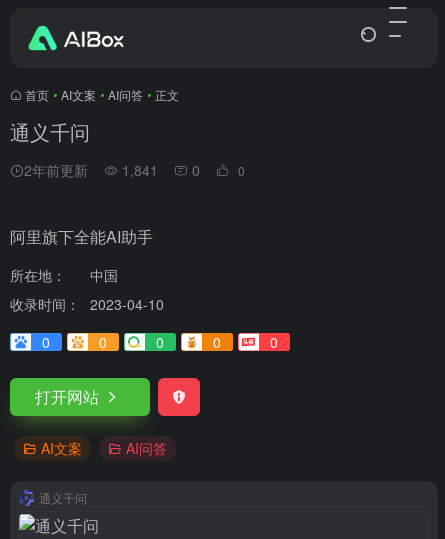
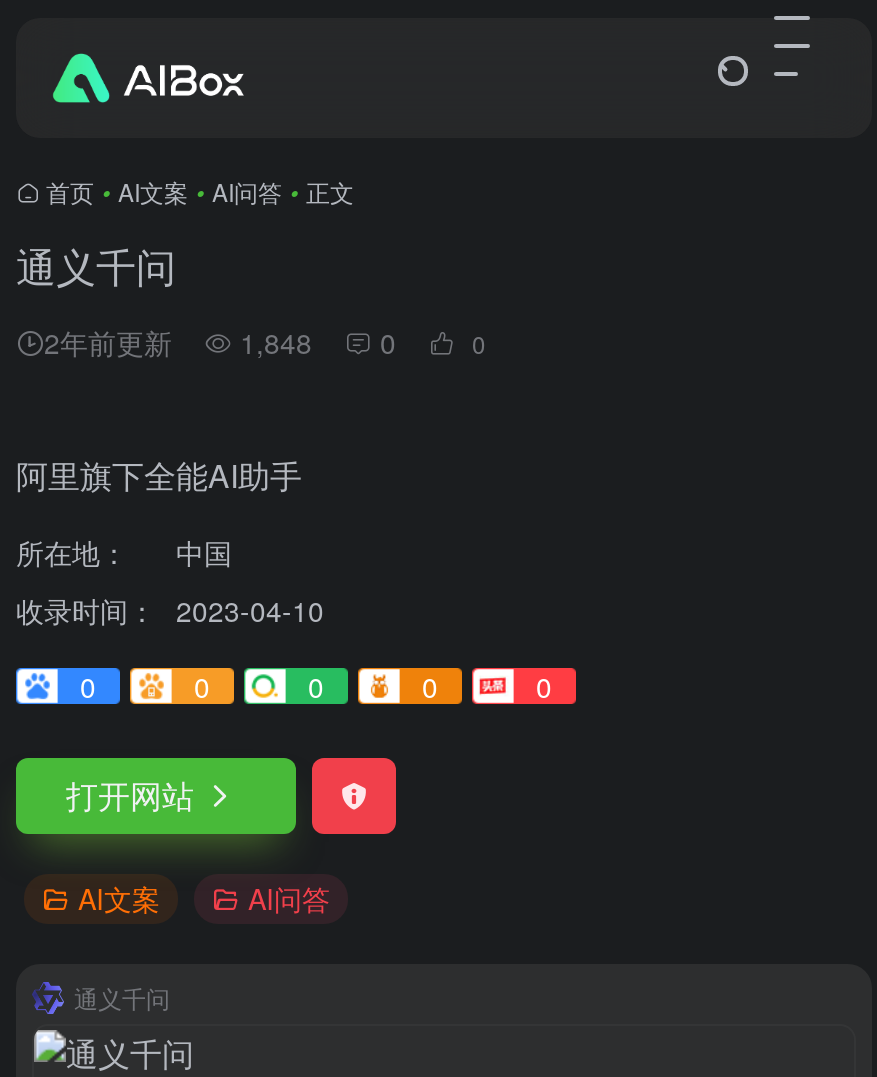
[24,160,200,180] 2年前更新 1,841 0 -> [44,322,396,362] 2年前更新 1,848 0

